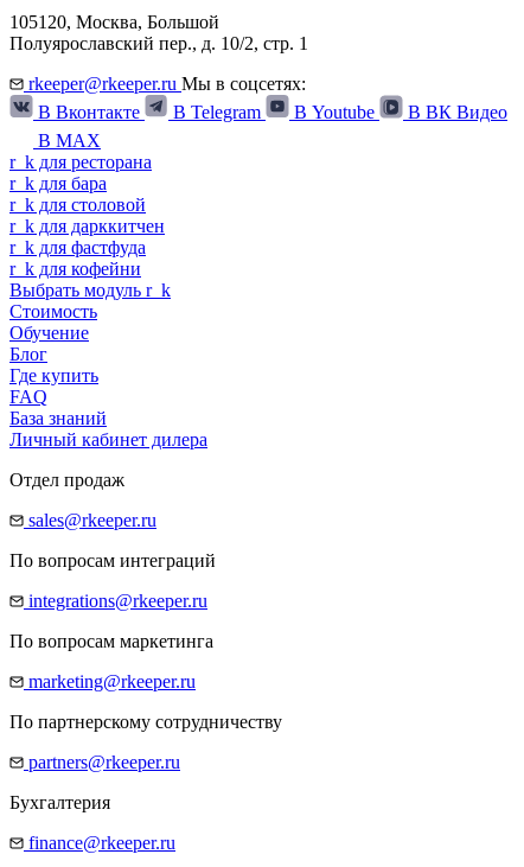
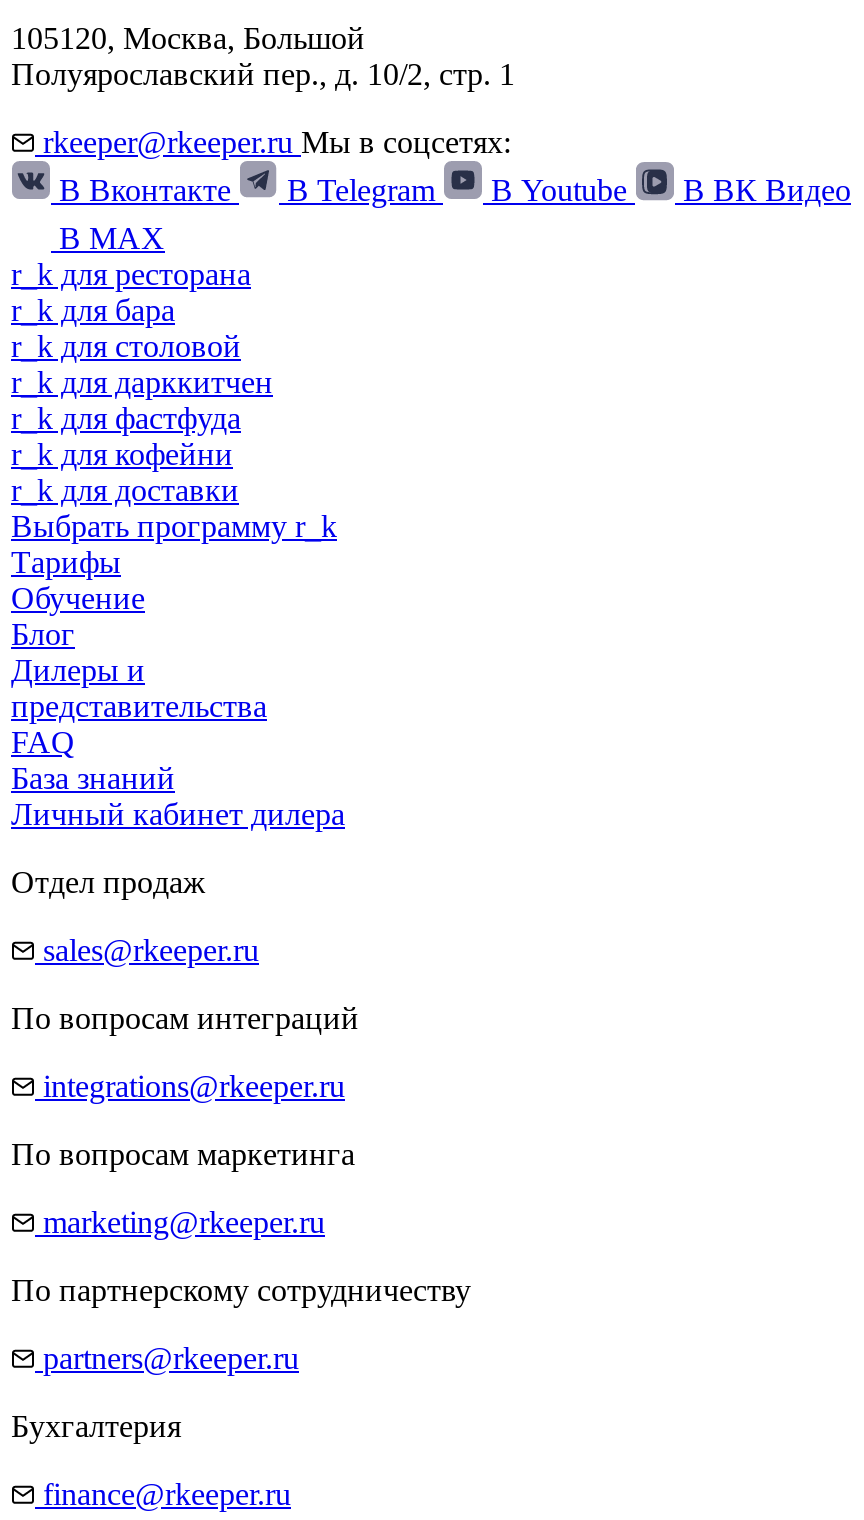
[9,280,171,321] Выбрать модуль r _ k | Стоимость -> [11,472,337,578] r _ k для доставки | Выбрать программу r _ k | Тарифы
[9,365,98,385] Где купить -> [11,652,267,722] Дилеры и | представительства

